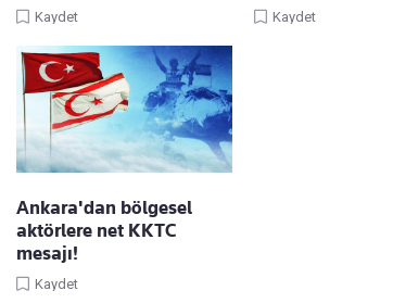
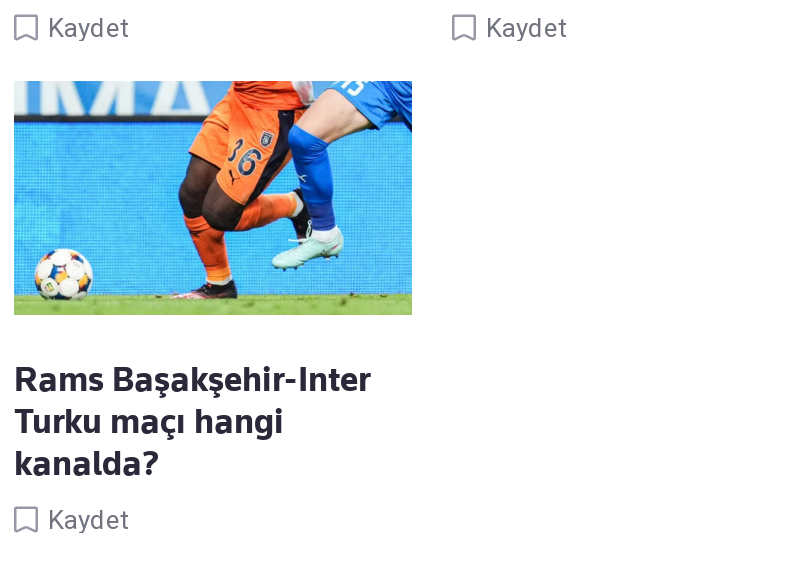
[16,45,233,264] [image] | Ankara'dan bölgesel | aktörlere net KKTC | mesajı! -> [12,79,414,484] [image] | Rams Başakşehir-Inter | Turku maçı hangi | kanalda?

